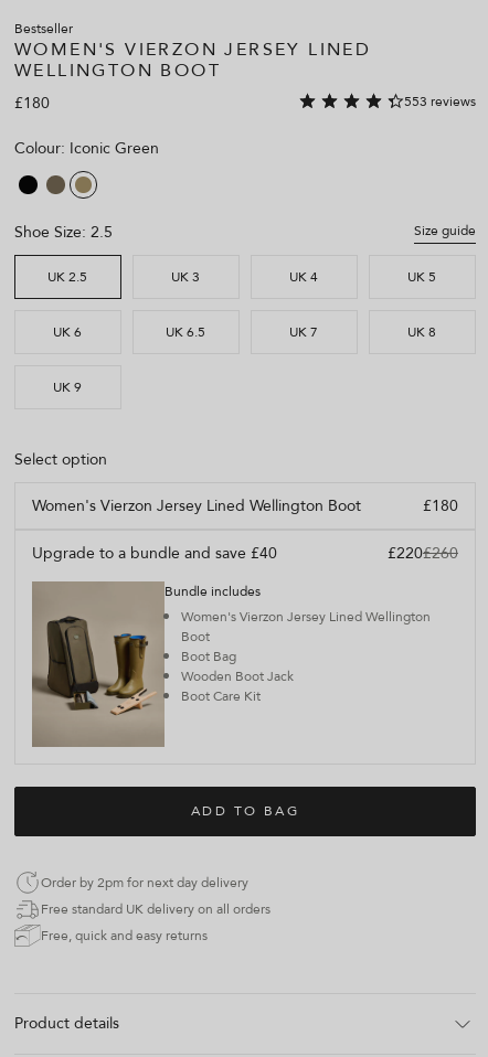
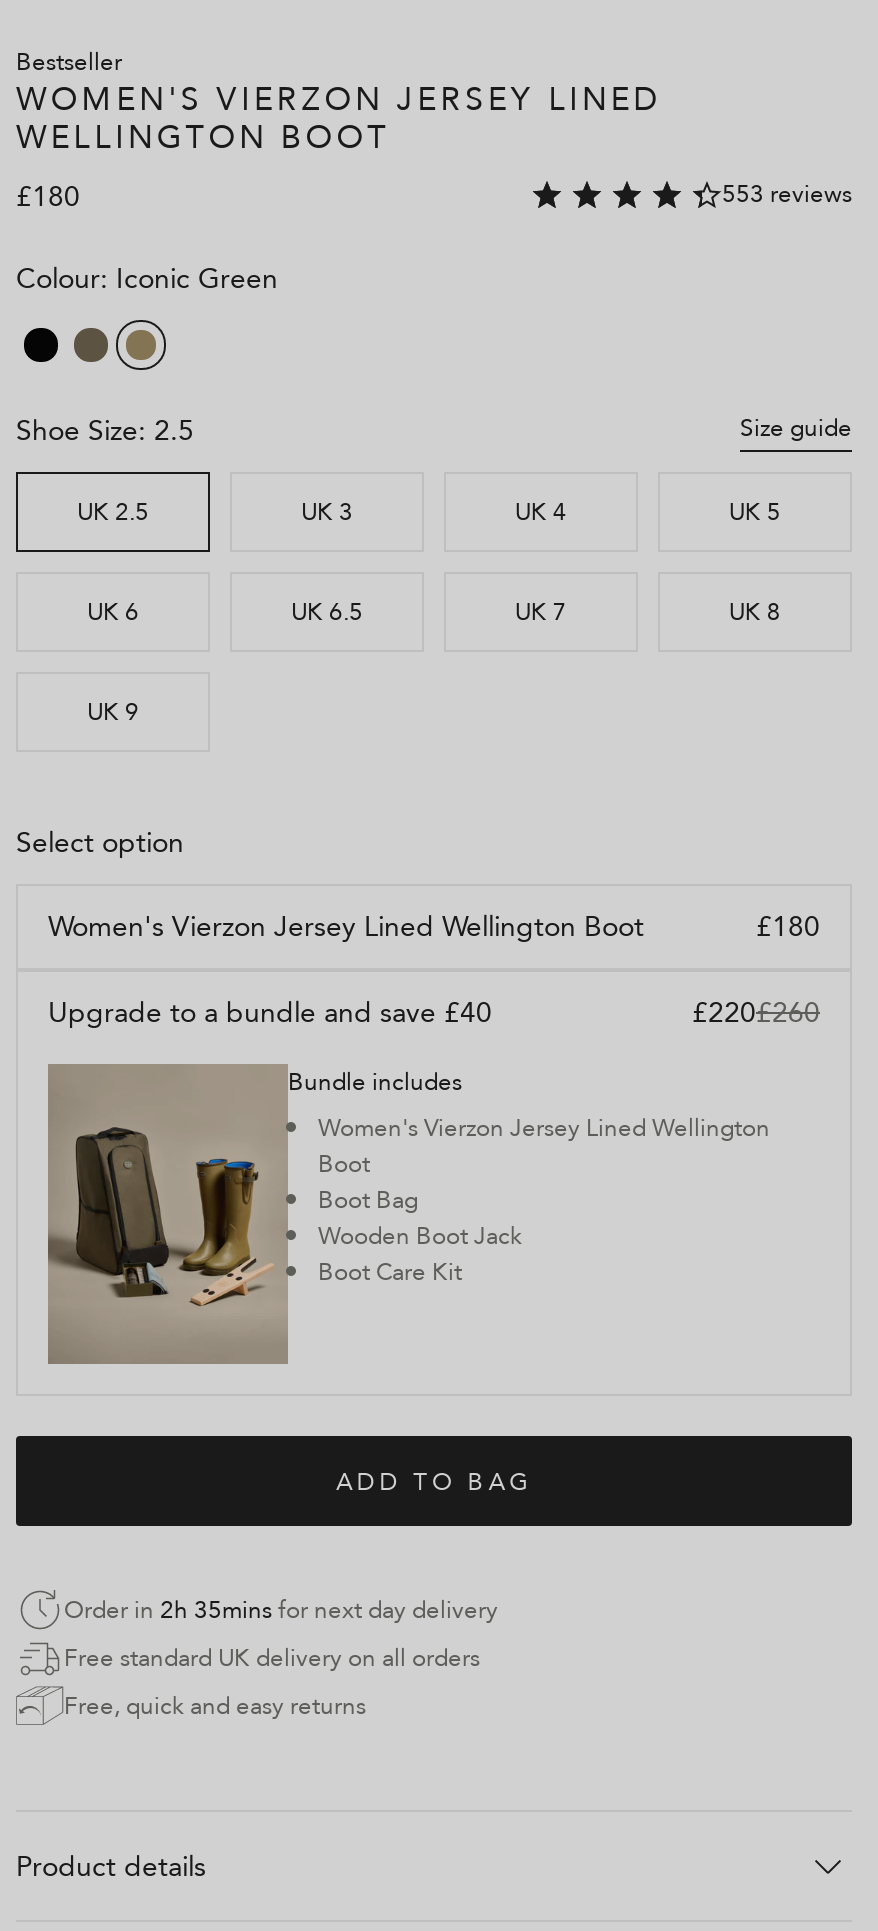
[41,871,248,892] Order by 2pm for next day delivery -> [64,1590,498,1628] Order in 2h 35mins for next day delivery

